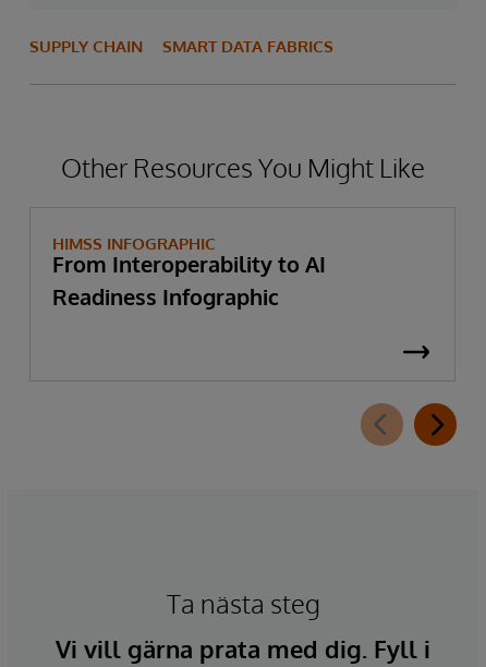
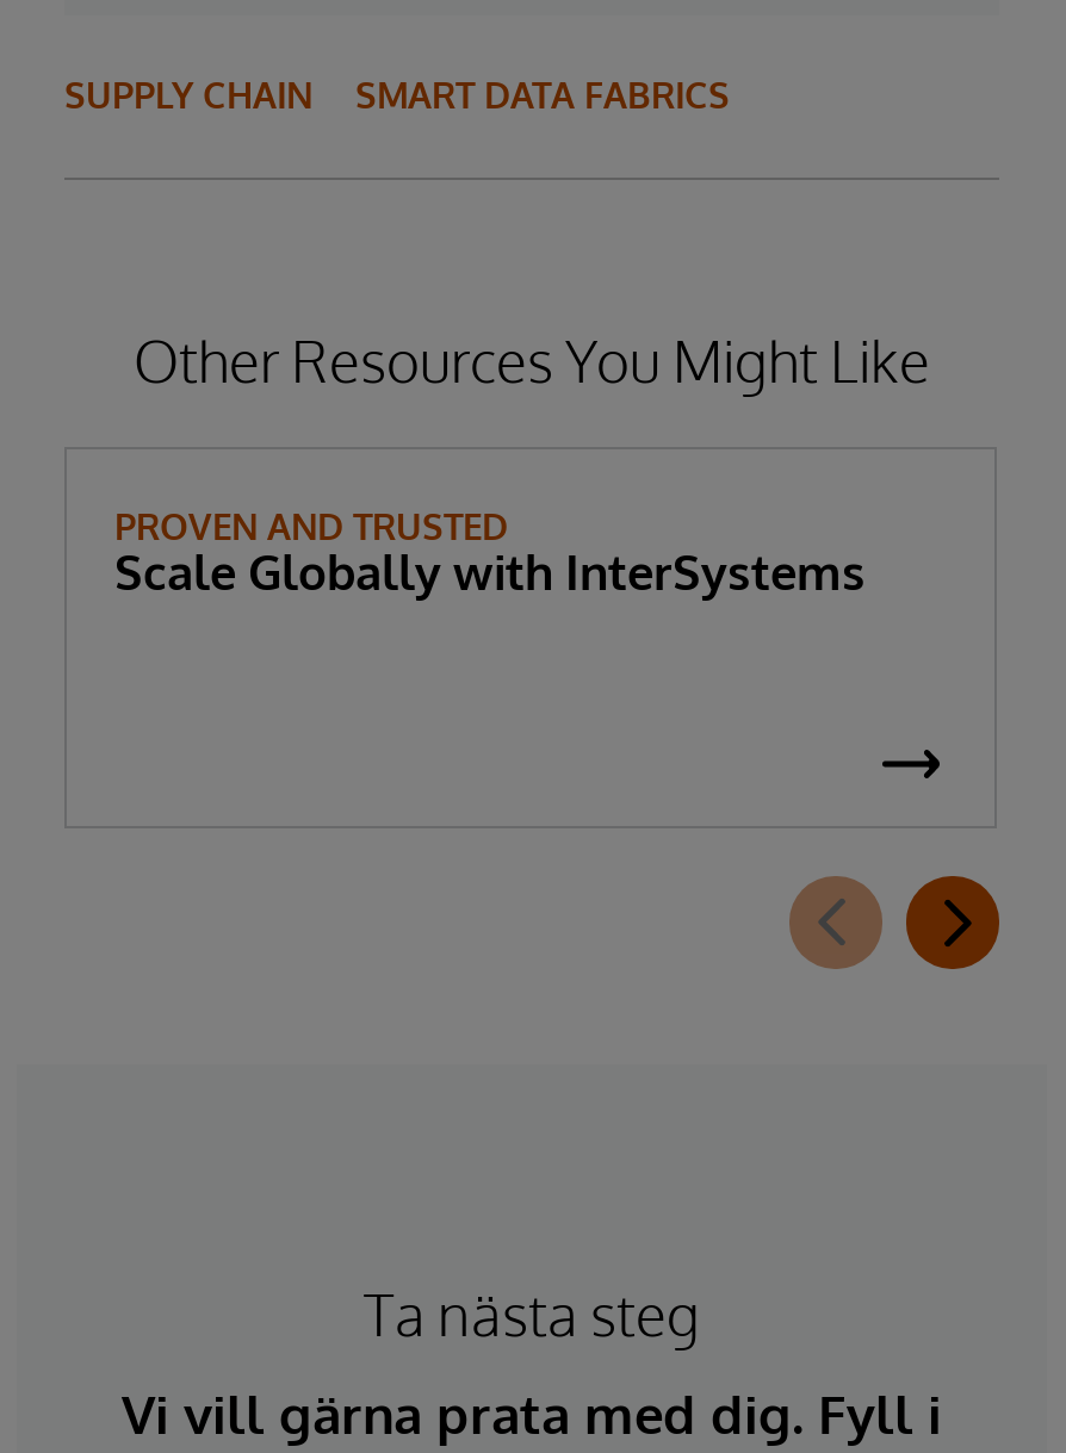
[52,233,326,310] HIMSS INFOGRAPHIC | From Interoperability to AI | Readiness Infographic -> [114,503,866,601] PROVEN AND TRUSTED | Scale Globally with InterSystems

